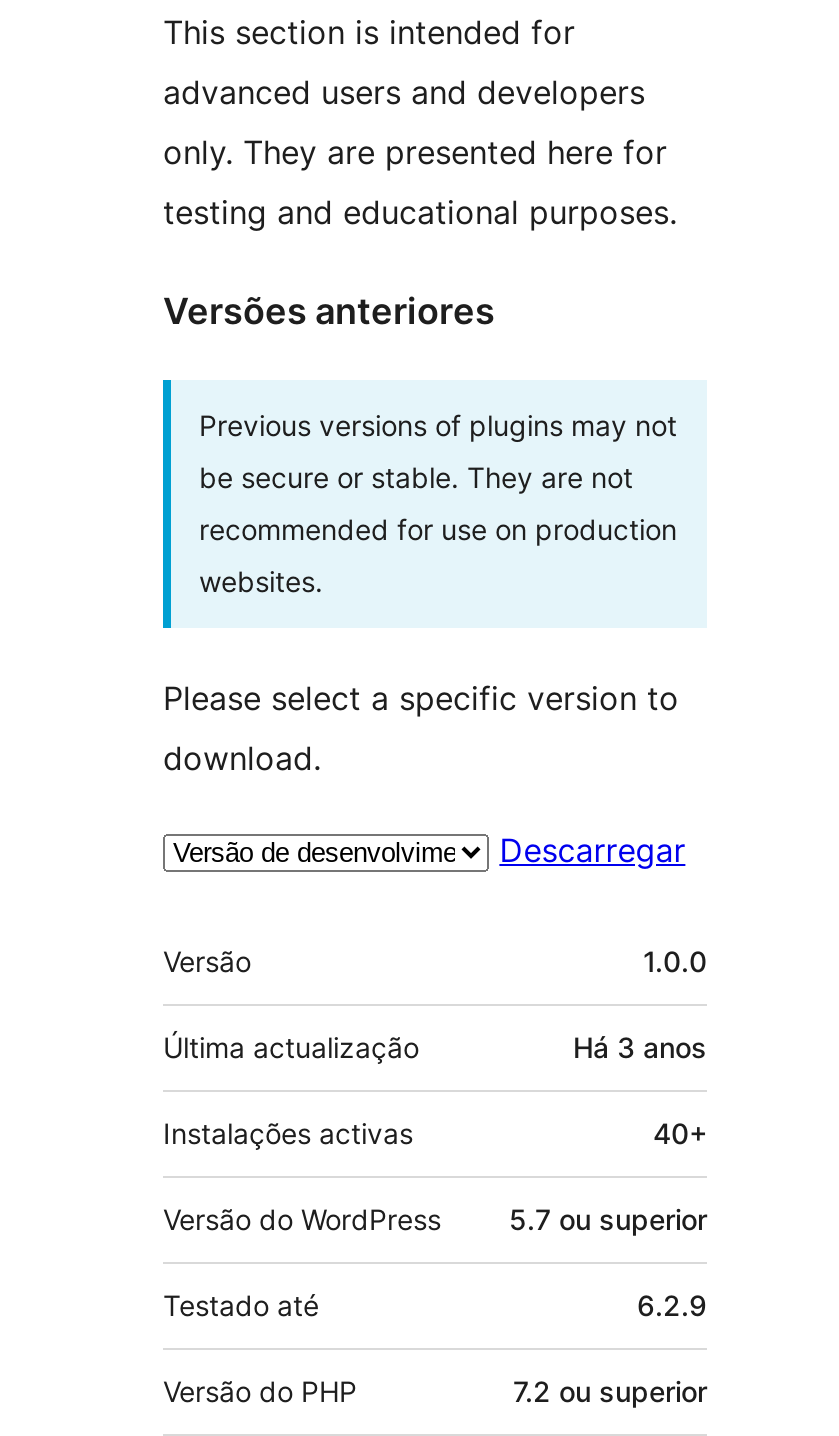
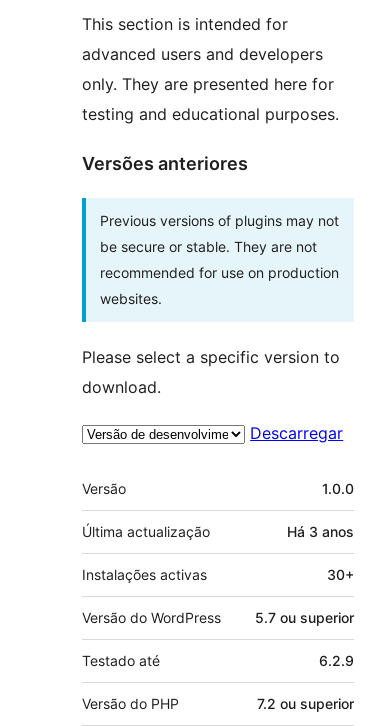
[653,1116,707,1150] 40+ -> [327,566,354,583] 30+

